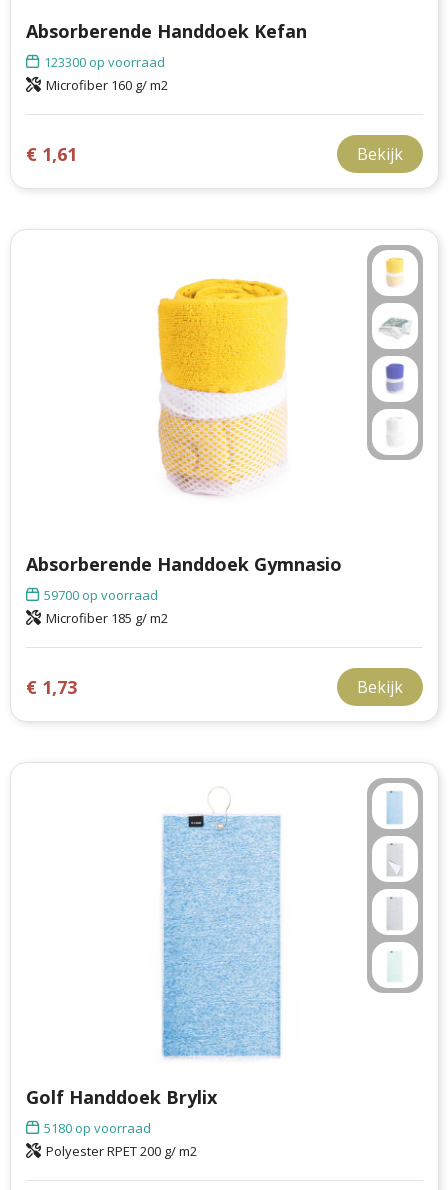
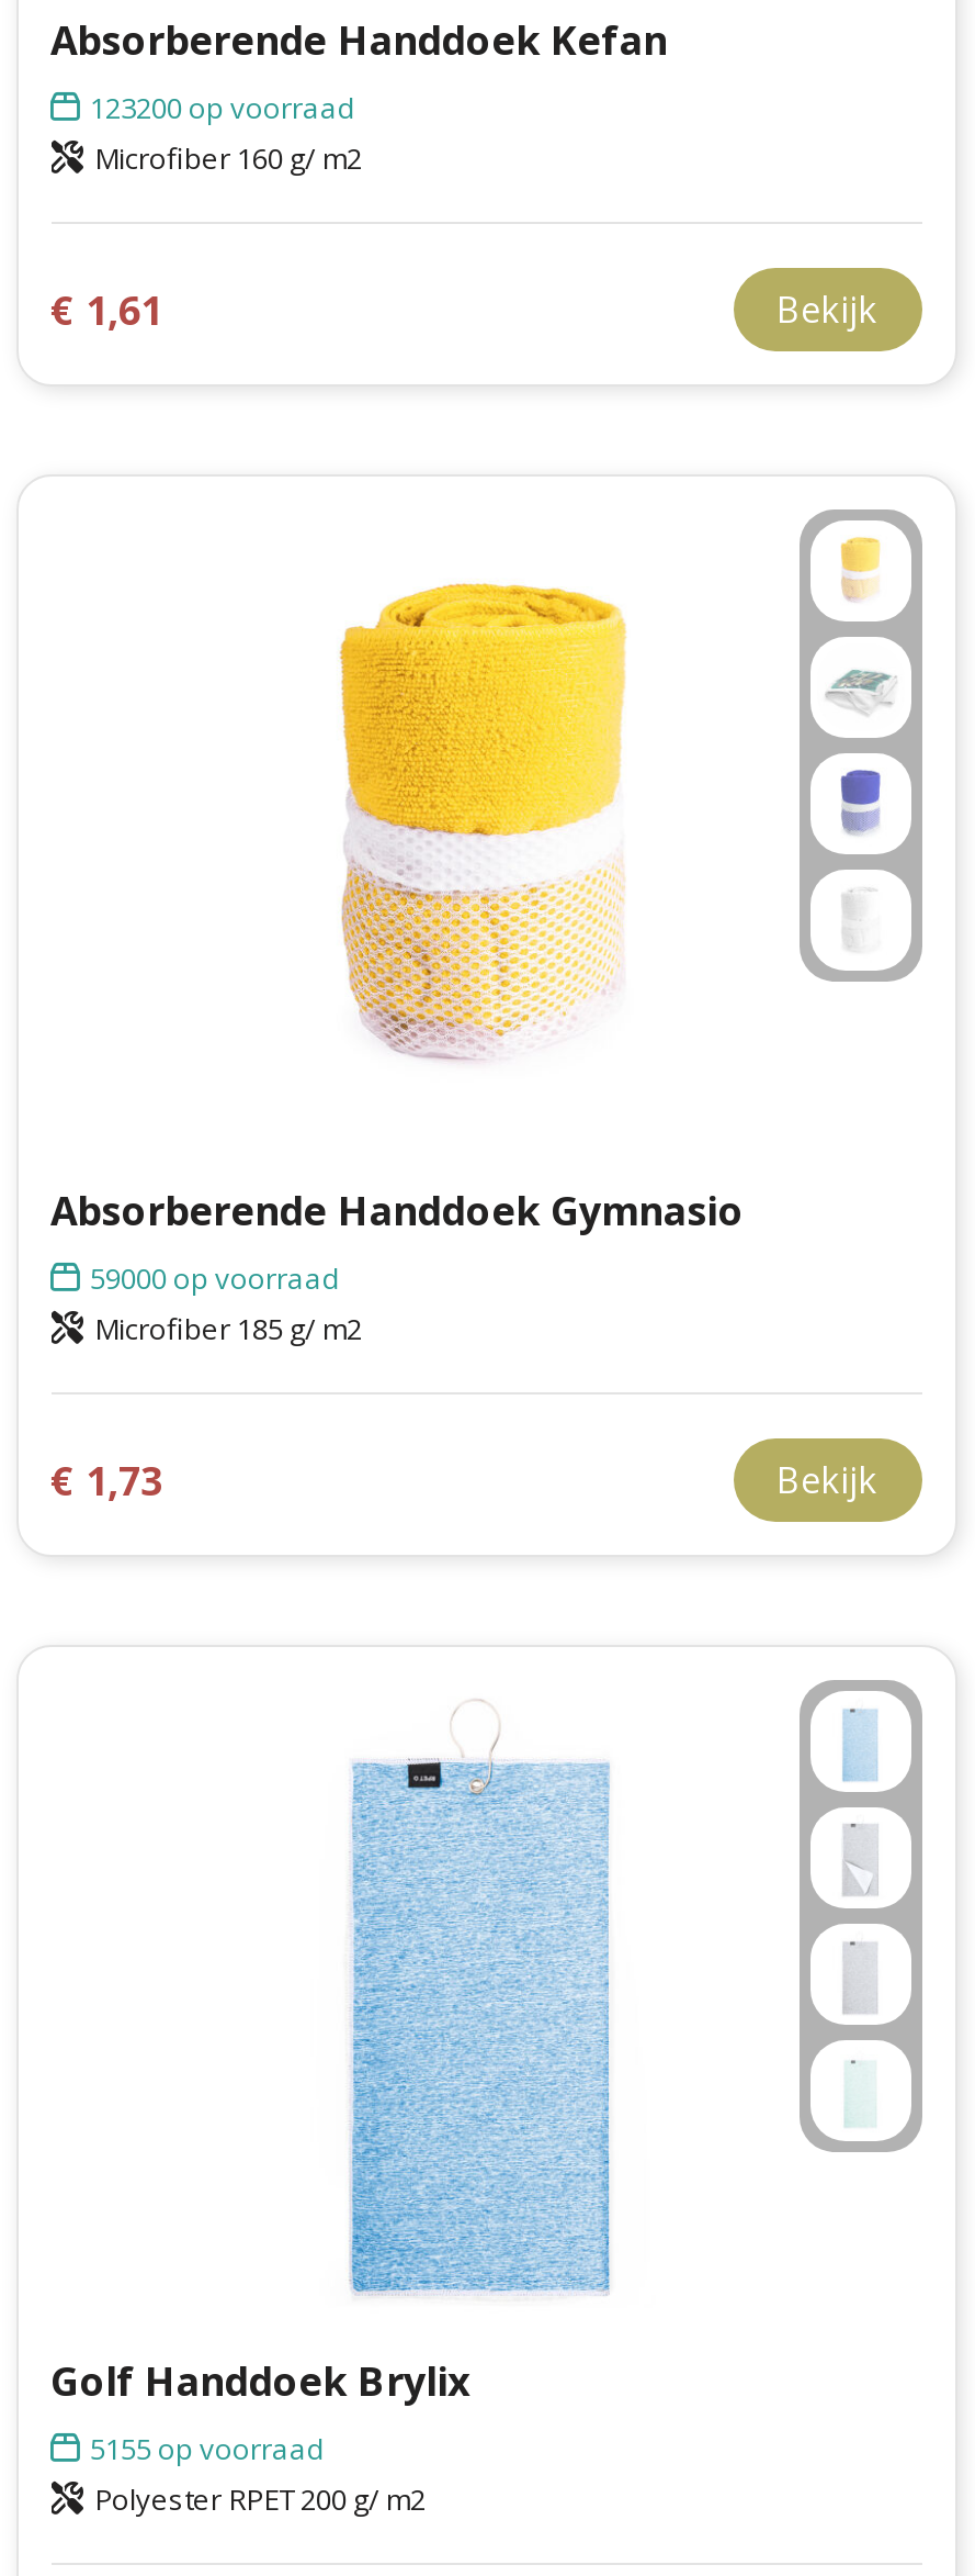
[43,53,164,71] 123300 op voorraad -> [90,88,355,128] 123200 op voorraad
[43,586,157,604] 59700 op voorraad -> [90,1259,340,1298] 59000 op voorraad
[43,1119,150,1137] 5180 op voorraad -> [90,2429,325,2469] 5155 op voorraad

